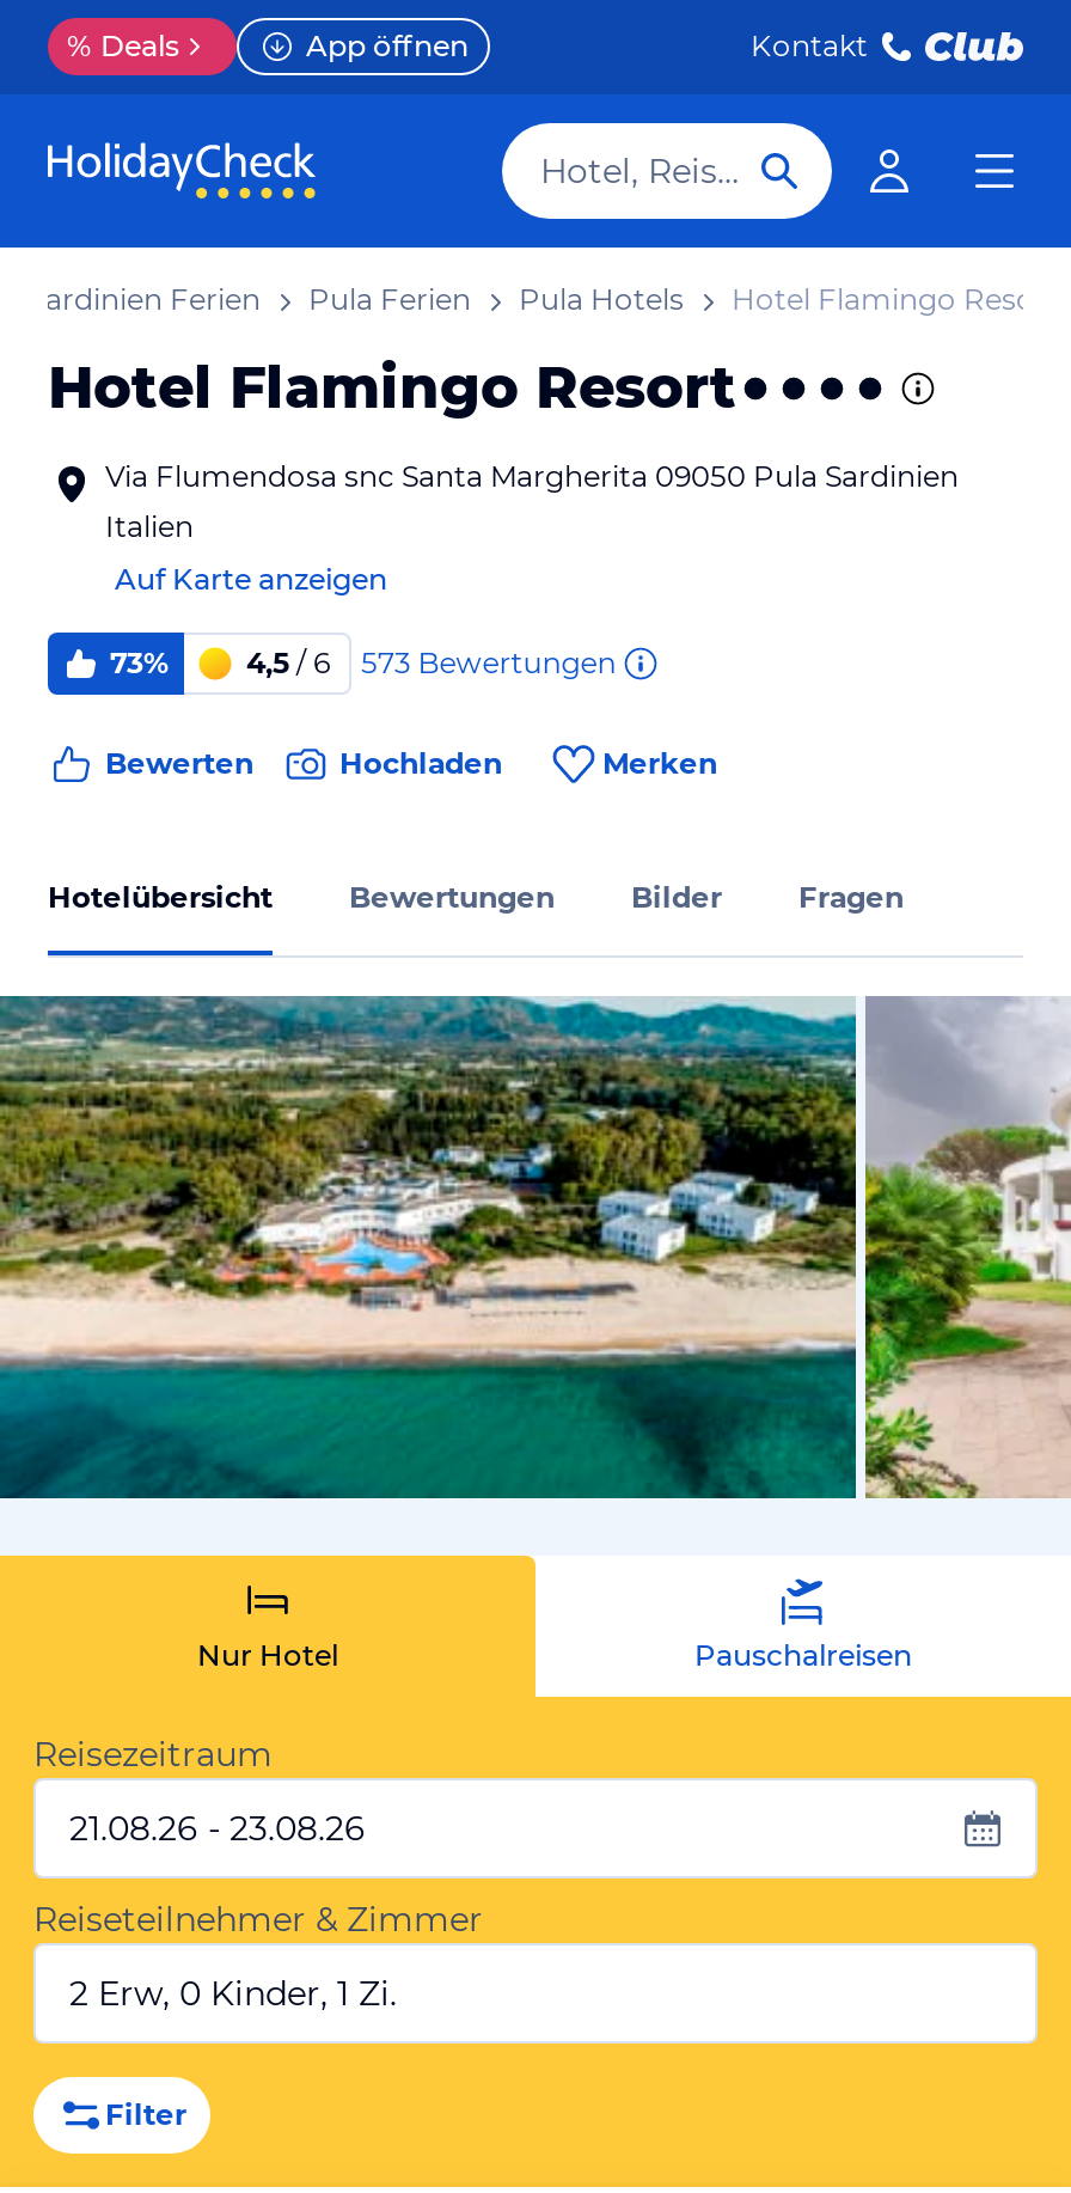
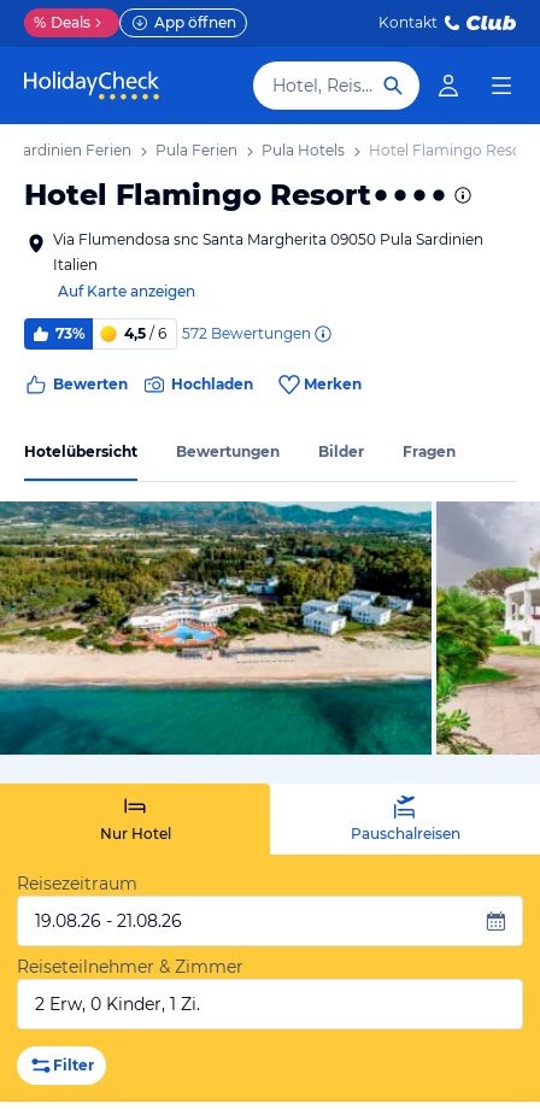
[246,643,616,680] 4,5 / 6 573 Bewertungen -> [124,324,311,342] 4,5 / 6 572 Bewertungen
[69,1807,366,1850] 21.08.26 - 23.08.26 -> [35,910,182,932] 19.08.26 - 21.08.26

